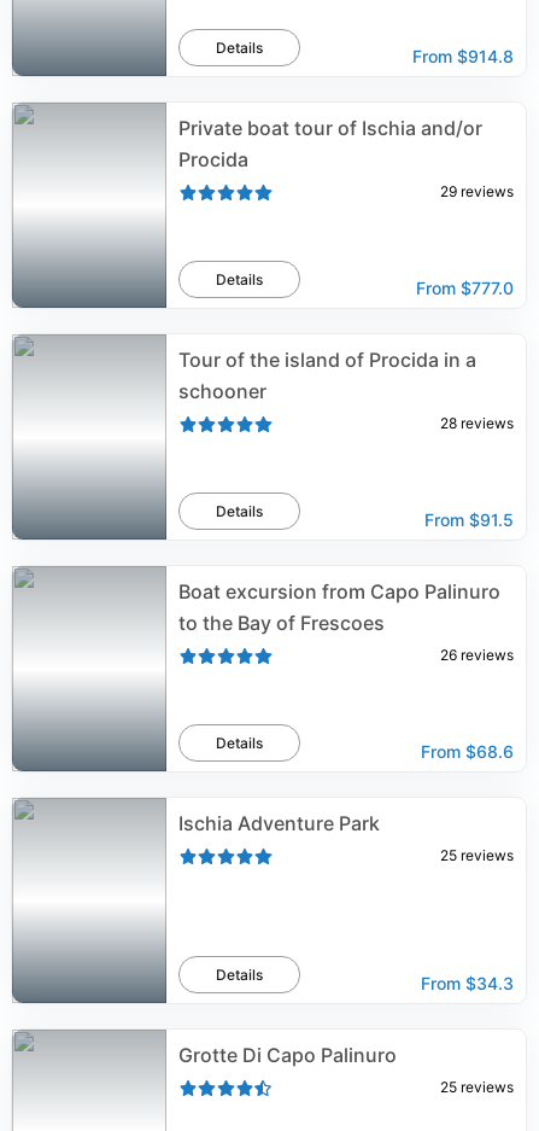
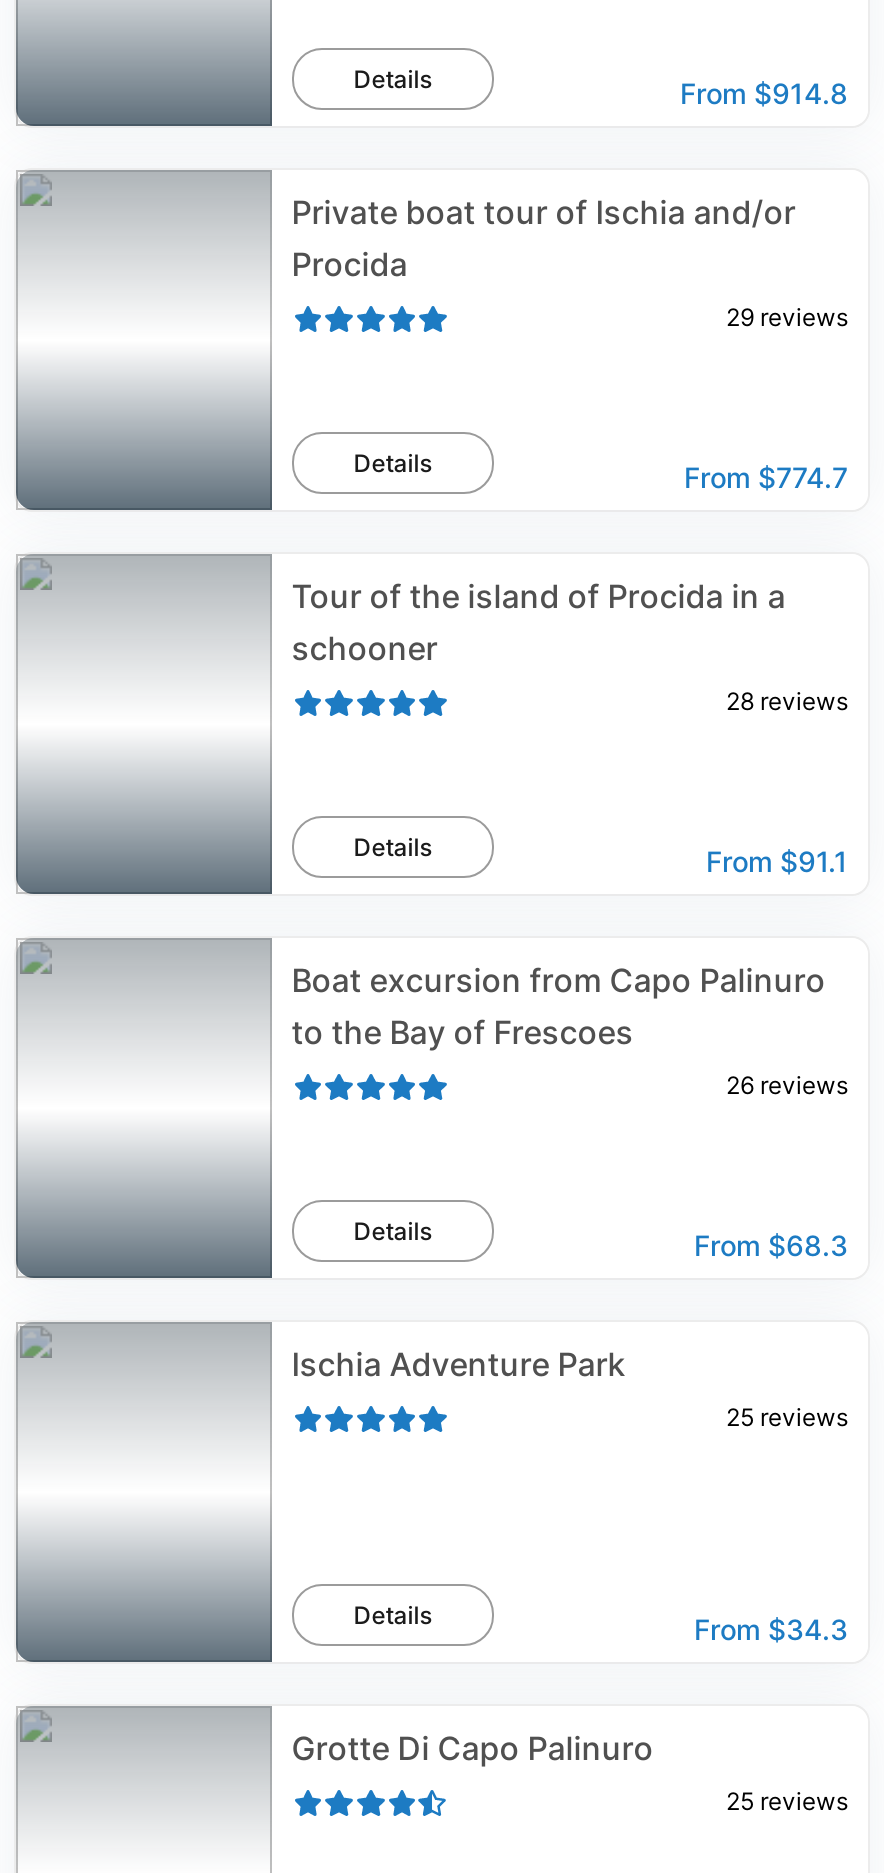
[416,278,514,298] From $777.0 -> [684,460,848,494] From $774.7
[424,509,514,530] From $91.5 -> [706,844,848,878] From $91.1
[421,741,514,762] From $68.6 -> [694,1228,848,1262] From $68.3

